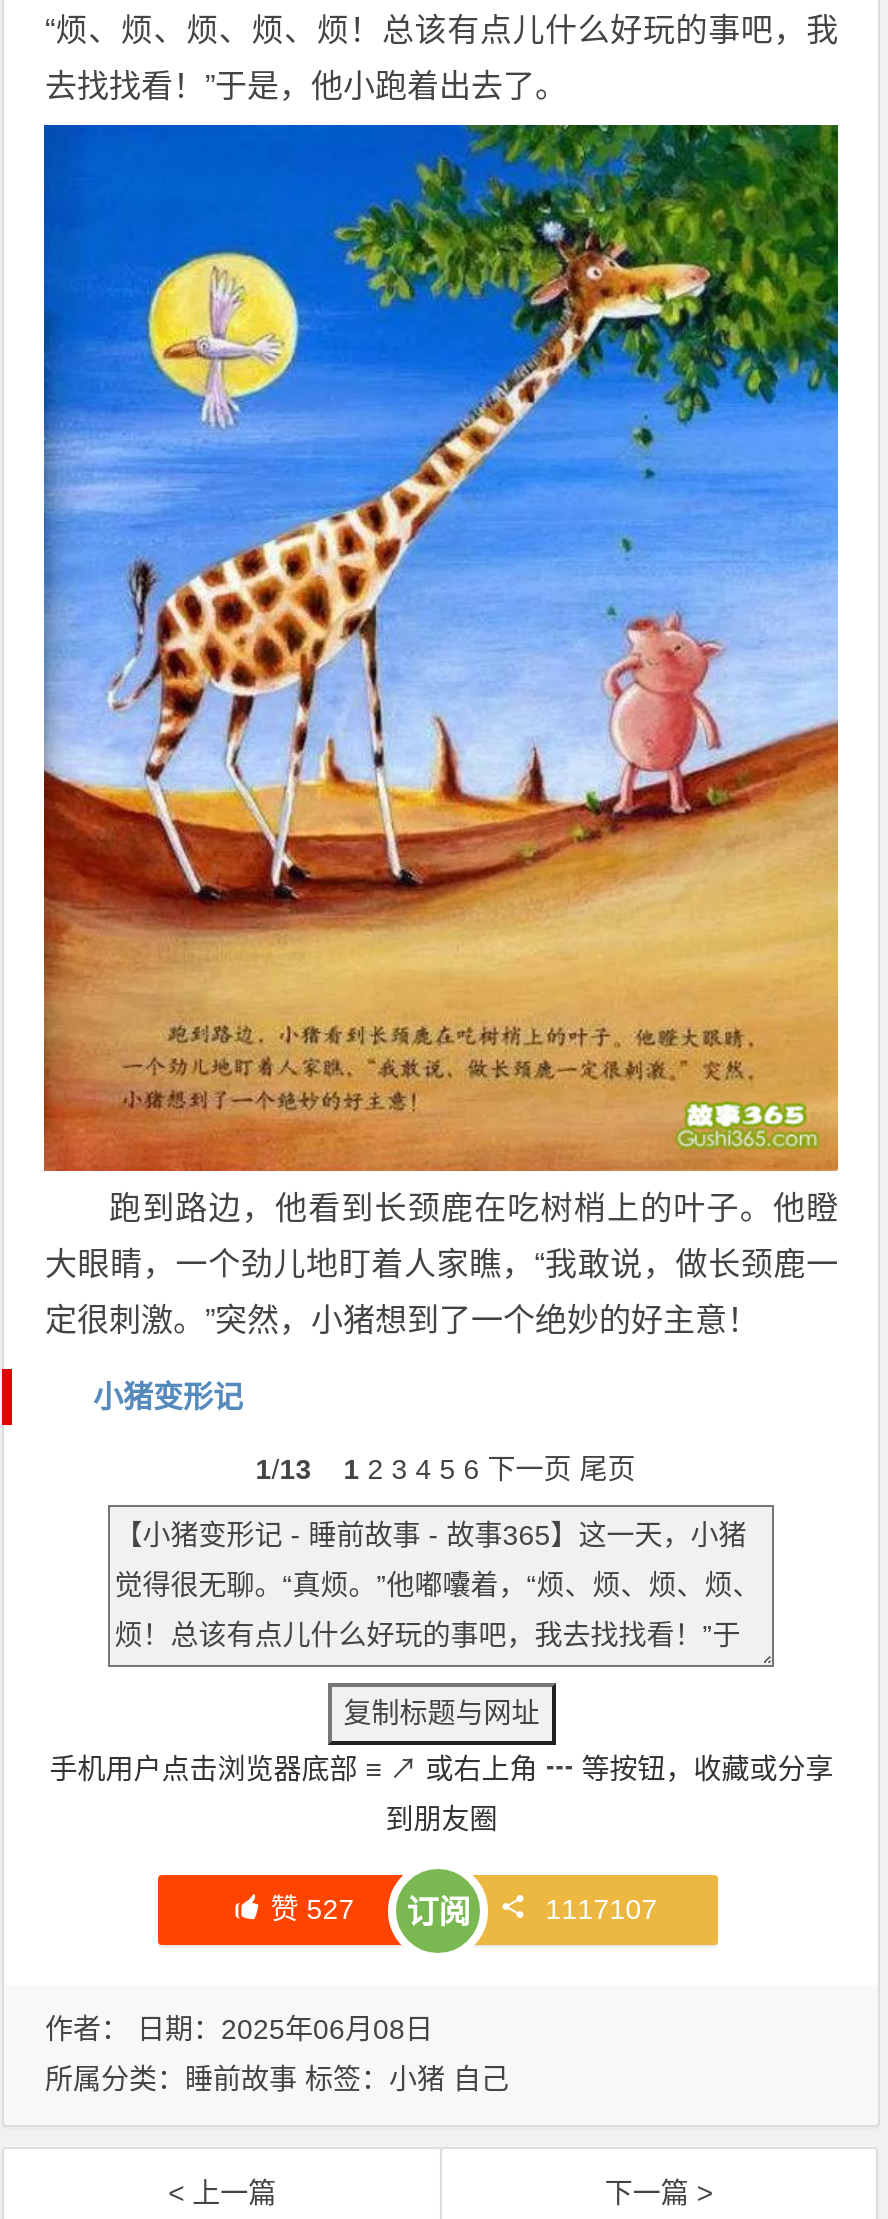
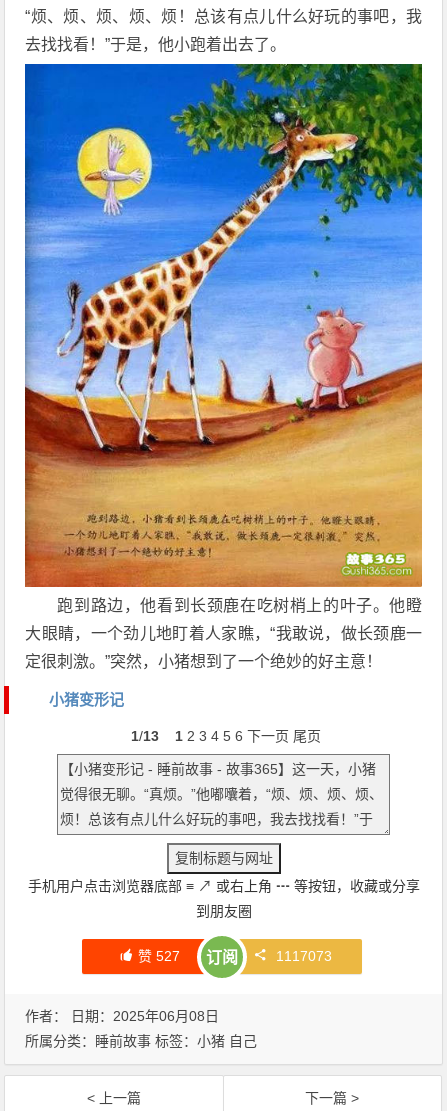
[546,1894,658,1926] 1117107 -> [276,948,332,964] 1117073

